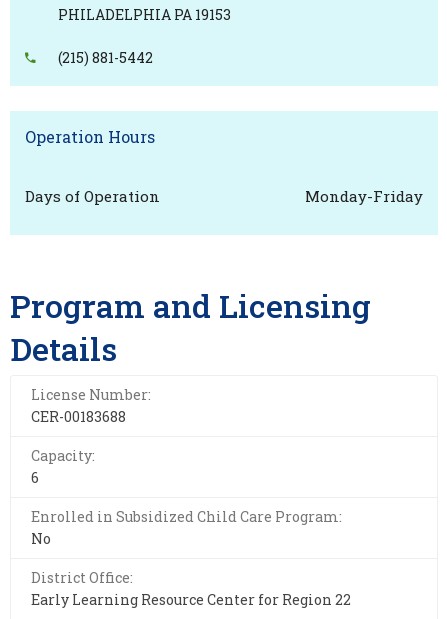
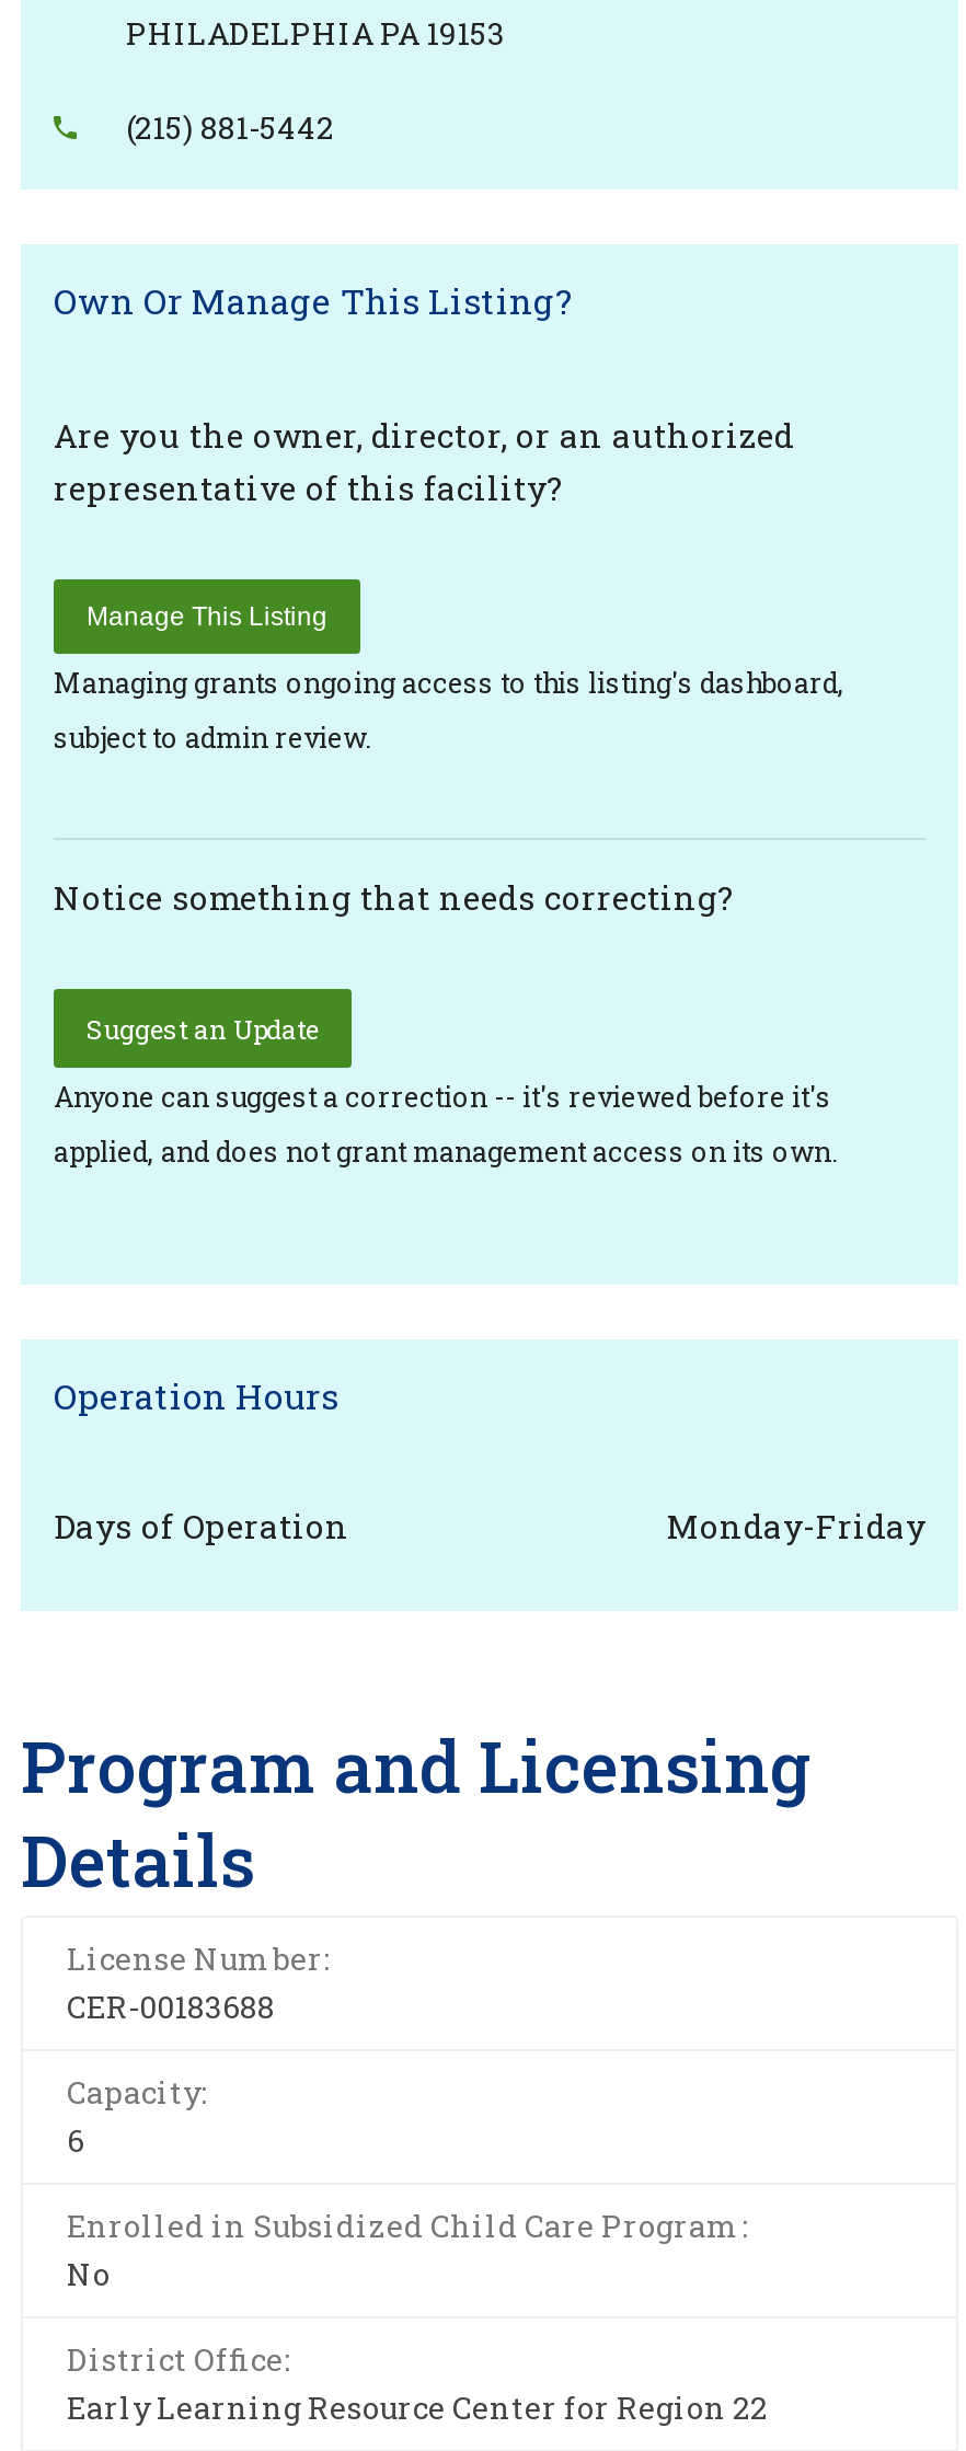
none -> [54,276,844,753] Own Or Manage This Listing? | Are you the owner, director, or an authorized | representative of this facility? | Manage This Listing | Managing grants ongoing access to this listing's dashboard, | subject to admin review.
none -> [54,874,838,1167] Notice something that needs correcting? | Suggest an Update | Anyone can suggest a correction -- it's reviewed before it's | applied, and does not grant management access on its own.

